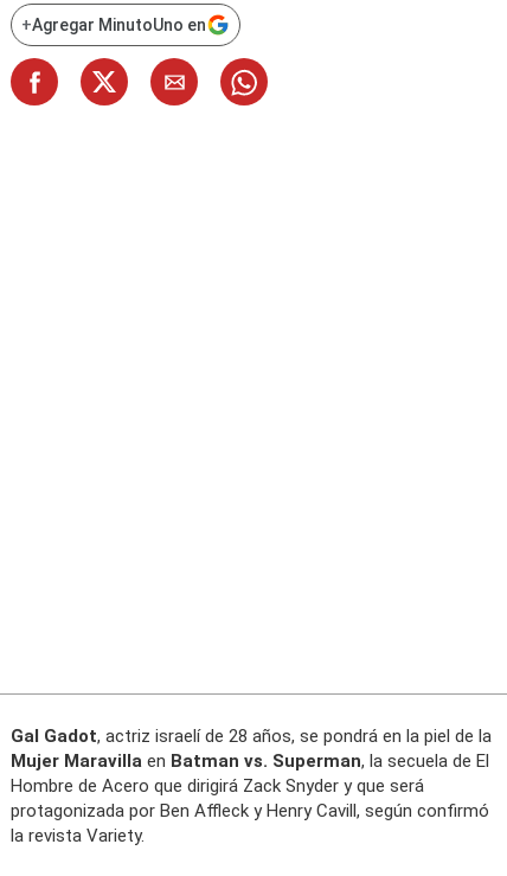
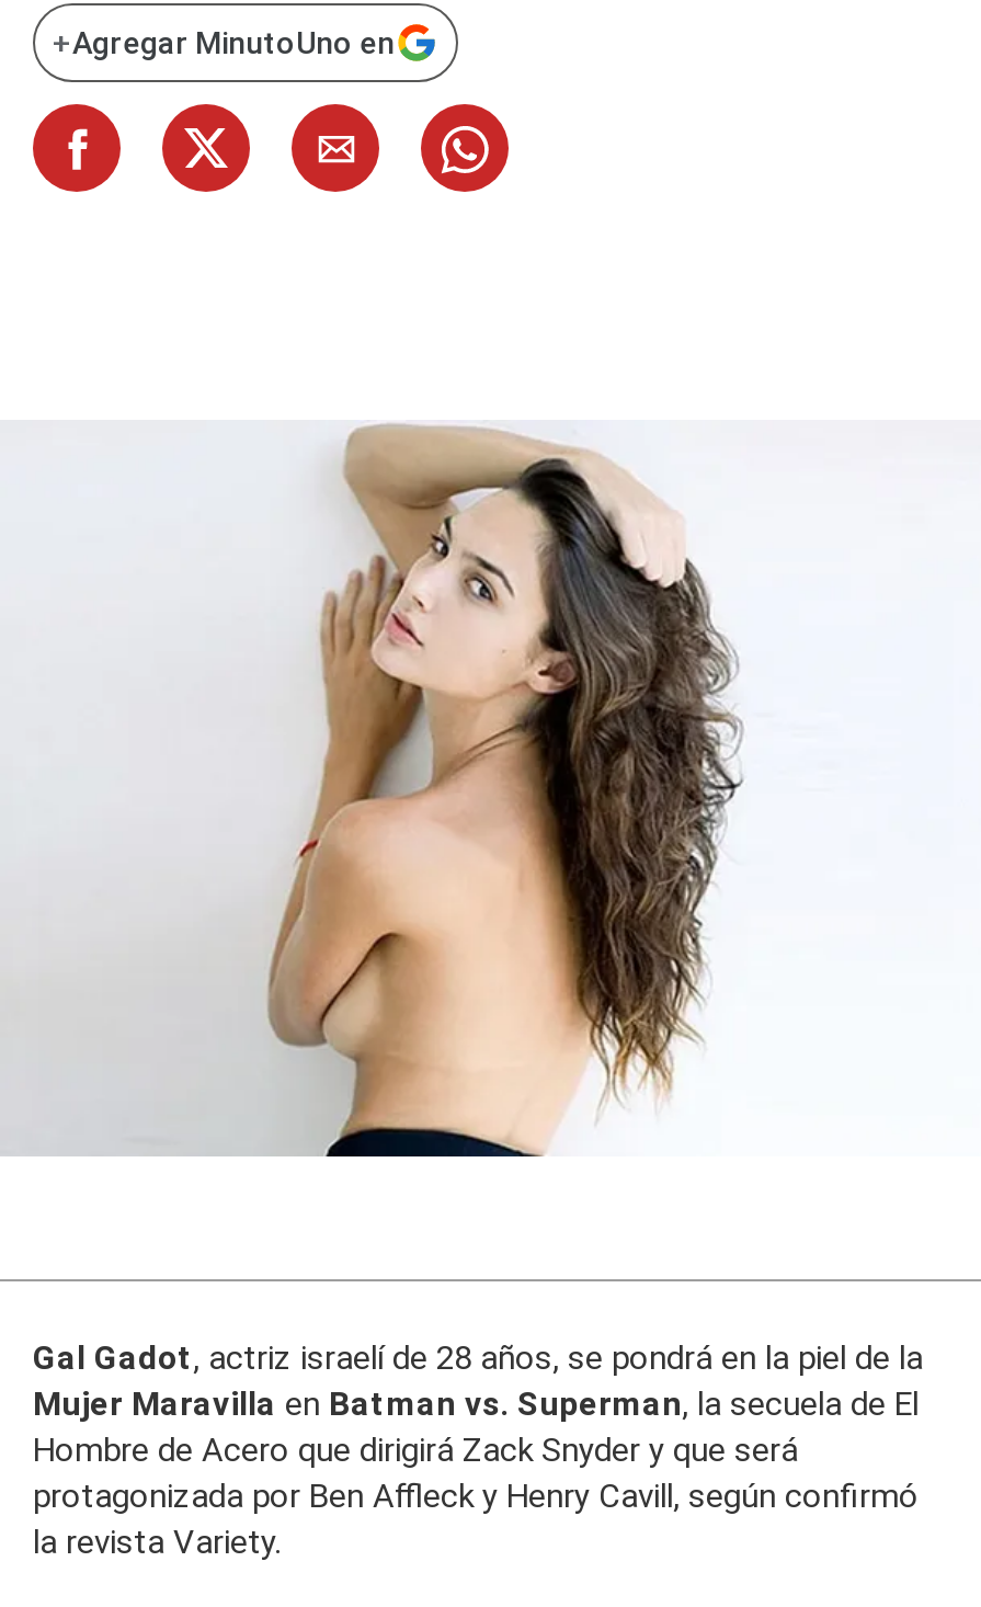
none -> [7,422,745,1159] [image]

